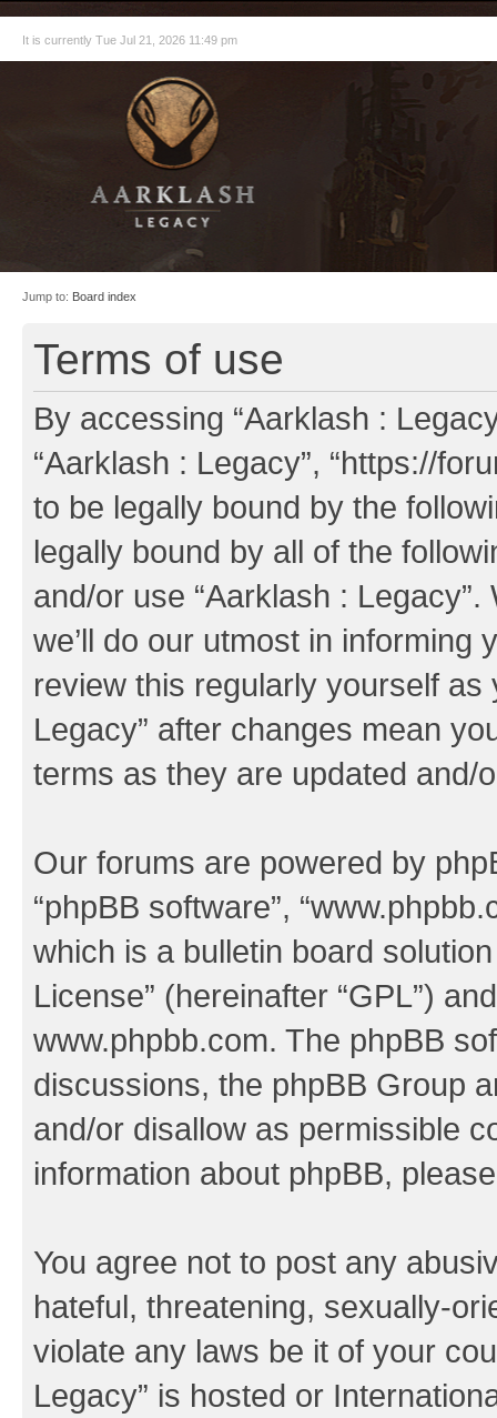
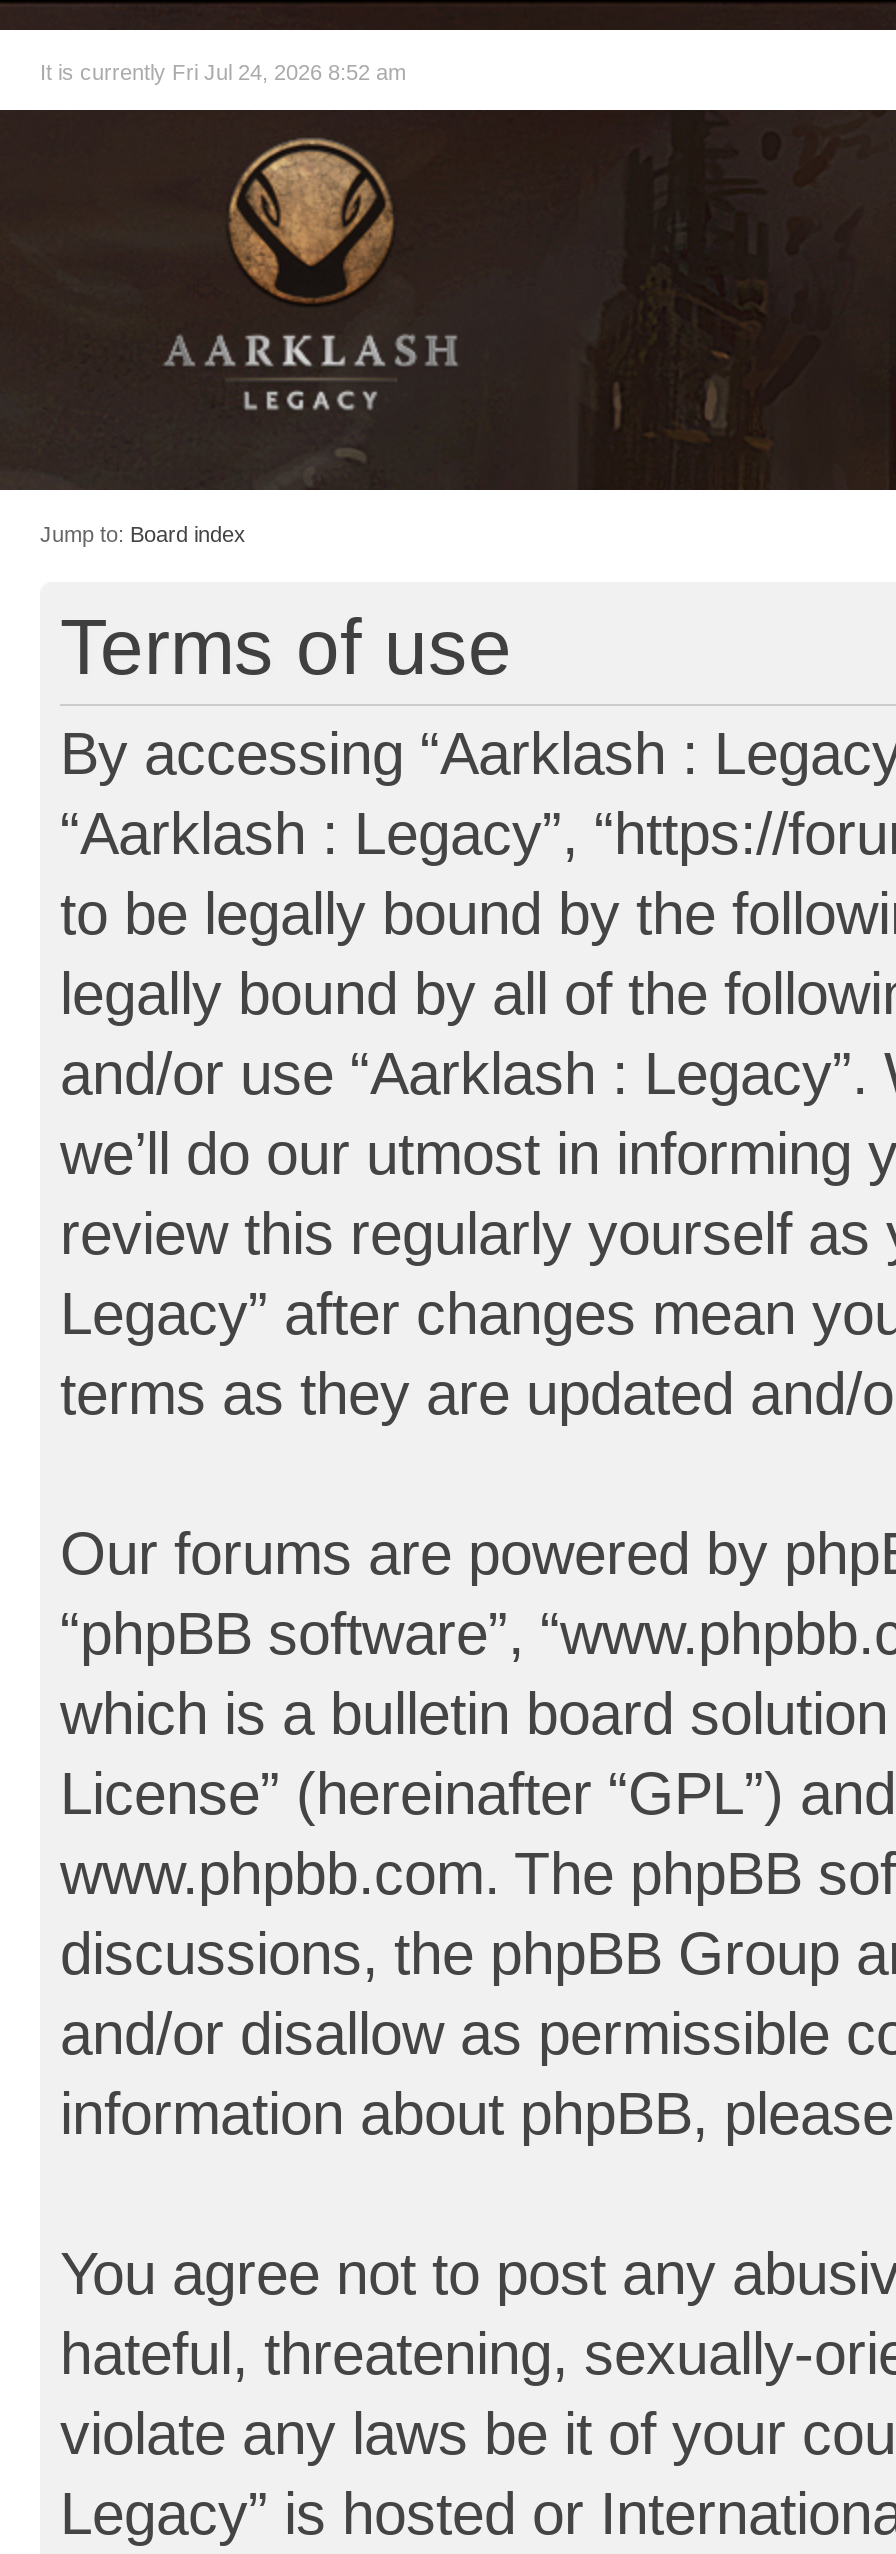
[22,33,237,47] It is currently Tue Jul 21, 2026 11:49 pm -> [40,60,406,84] It is currently Fri Jul 24, 2026 8:52 am

